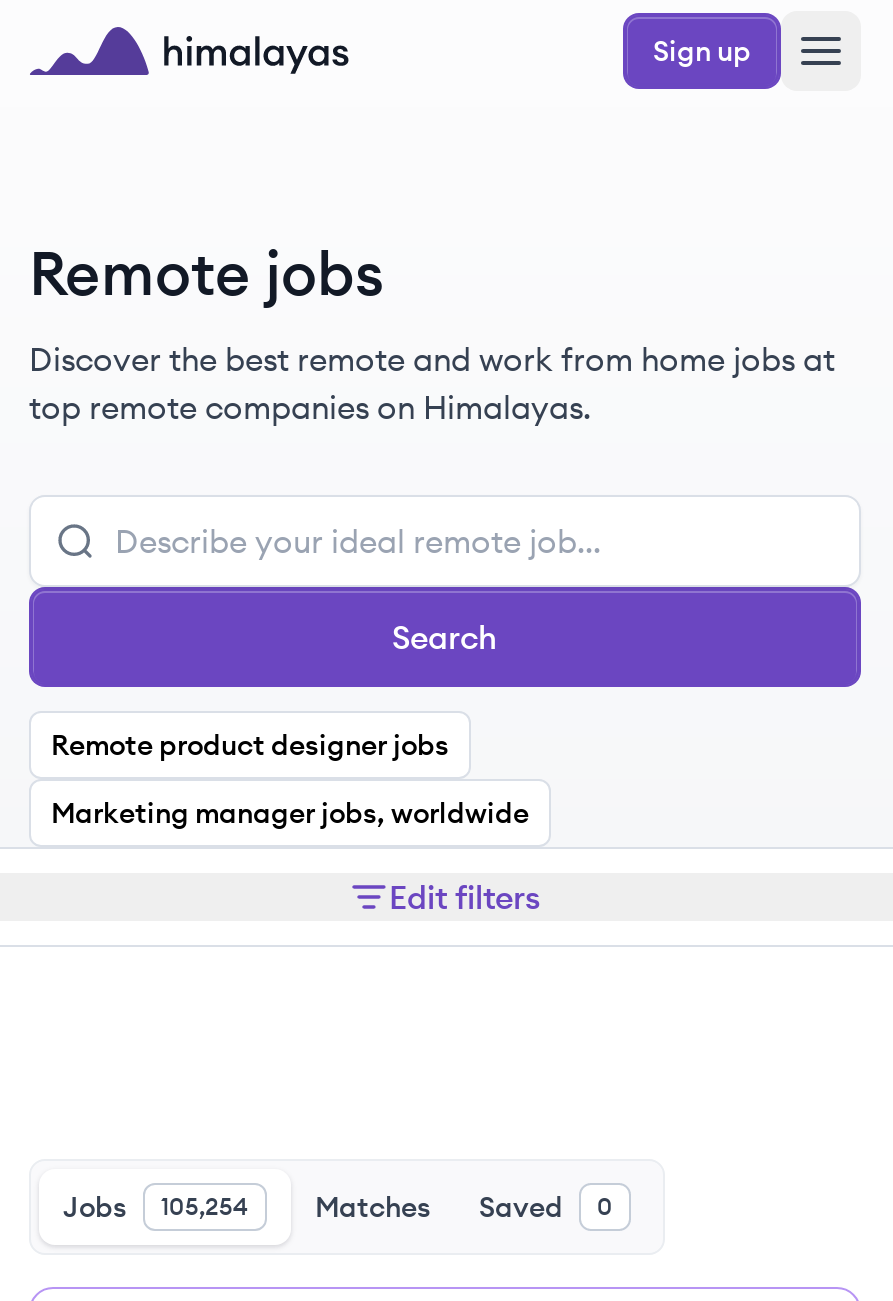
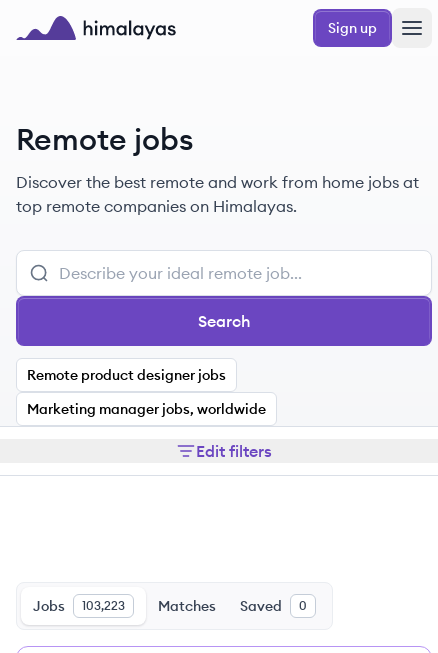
[63,1189,249,1225] Jobs 105,254 -> [33,597,125,615] Jobs 103,223

